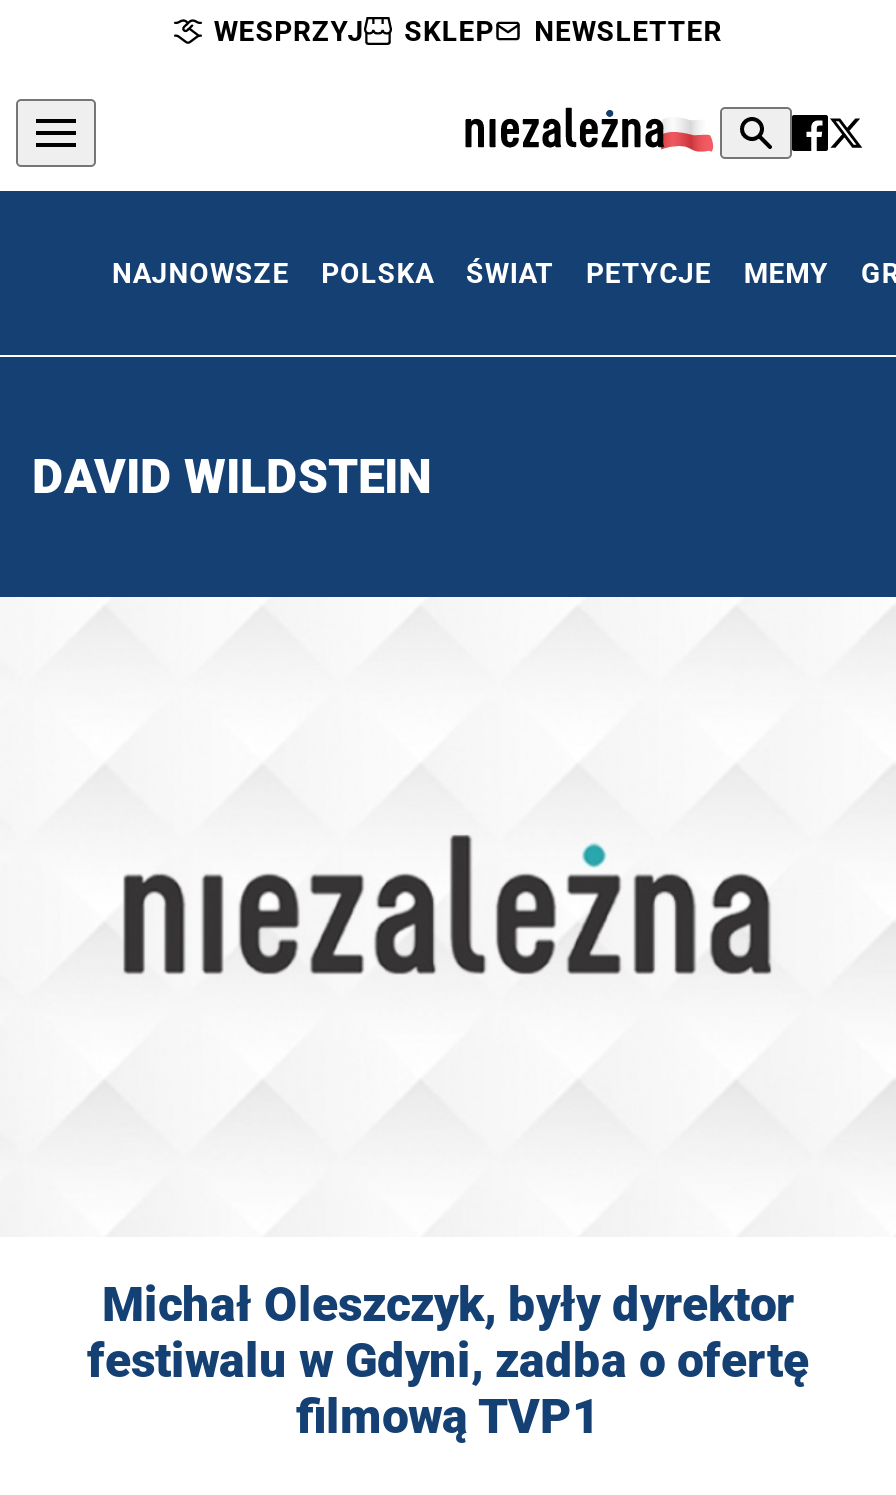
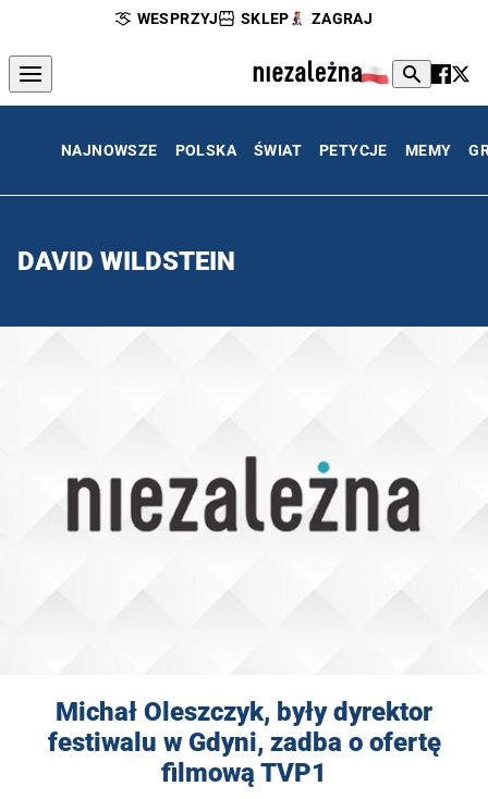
[534,15,722,47] NEWSLETTER -> [311,10,373,27] ZAGRAJ

